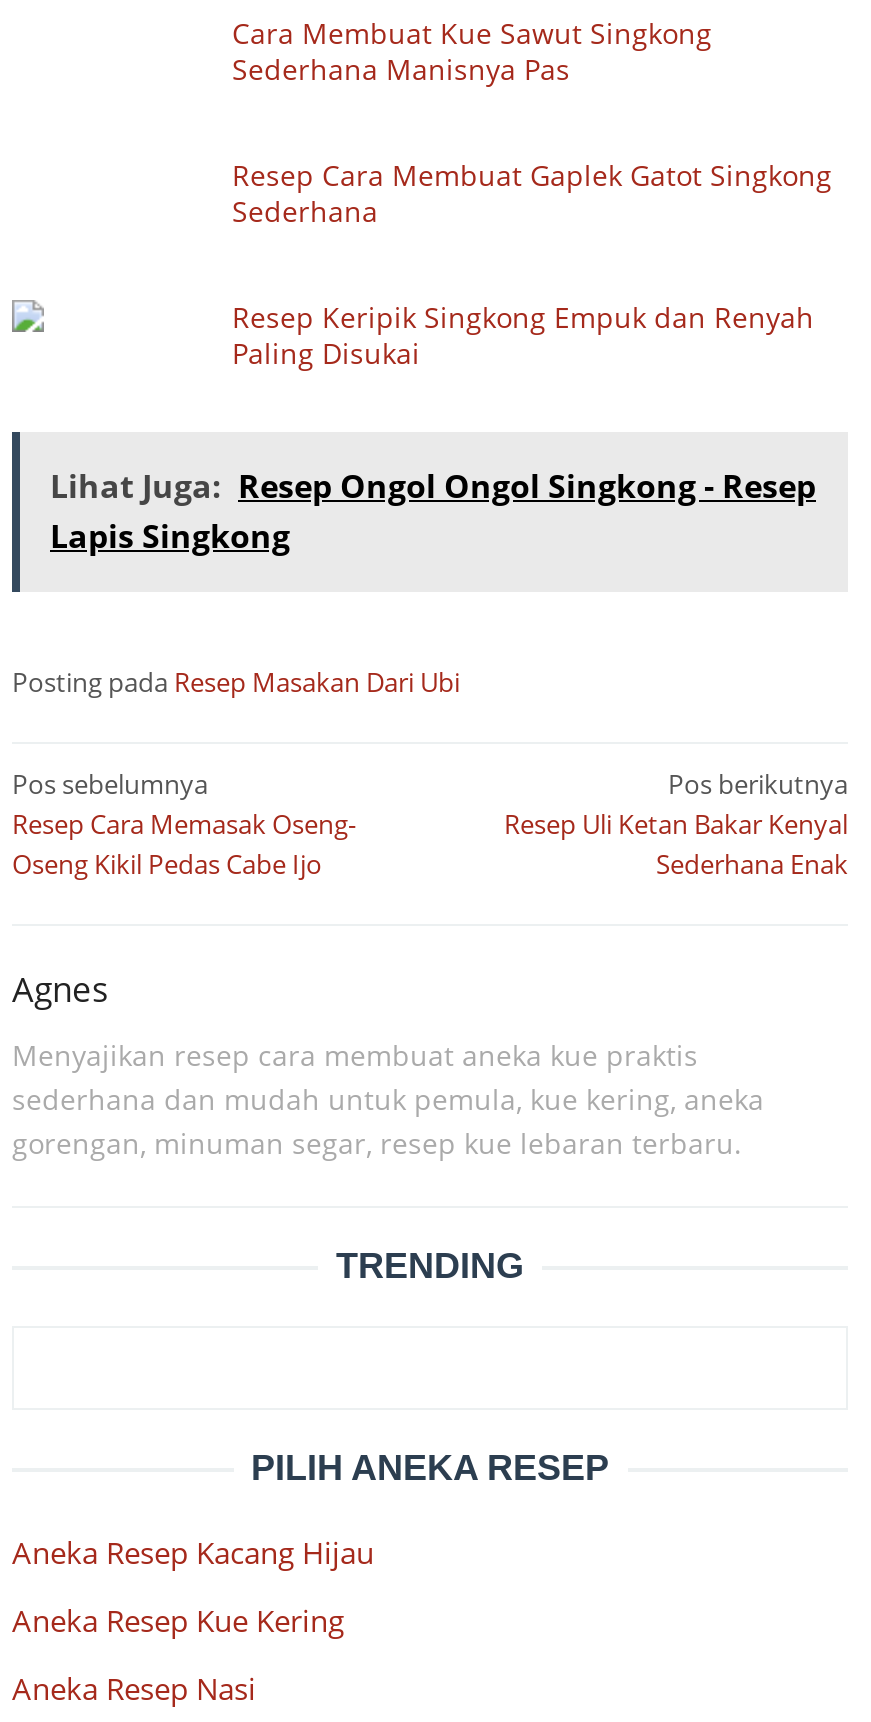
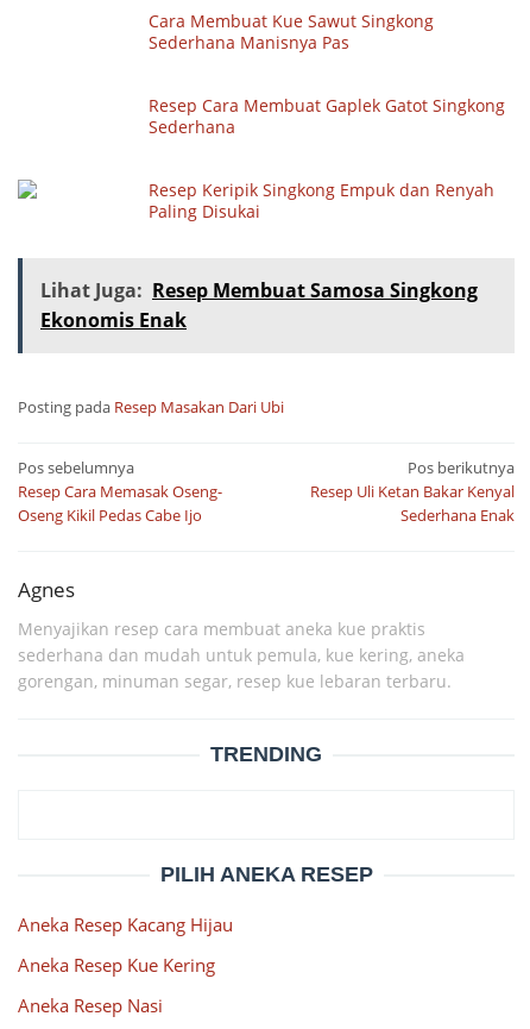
[50,464,816,558] Lihat Juga: Resep Ongol Ongol Singkong - Resep | Lapis Singkong -> [40,277,478,333] Lihat Juga: Resep Membuat Samosa Singkong | Ekonomis Enak

